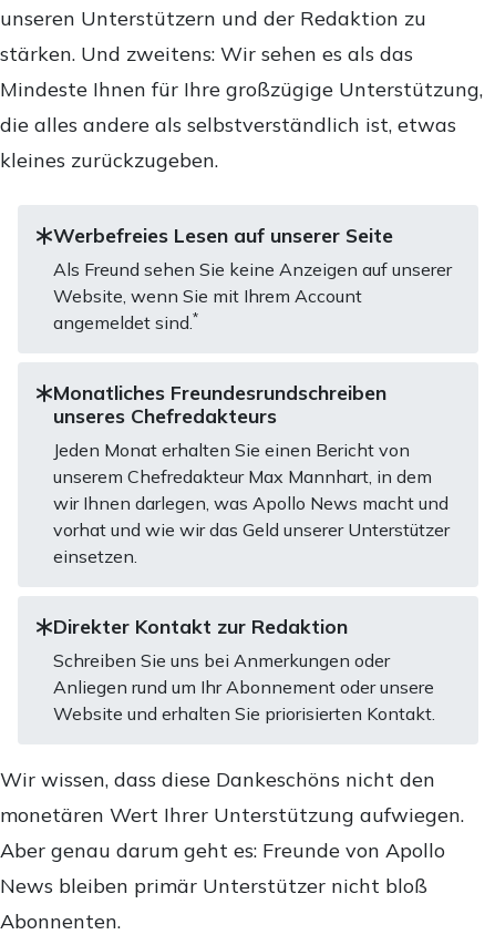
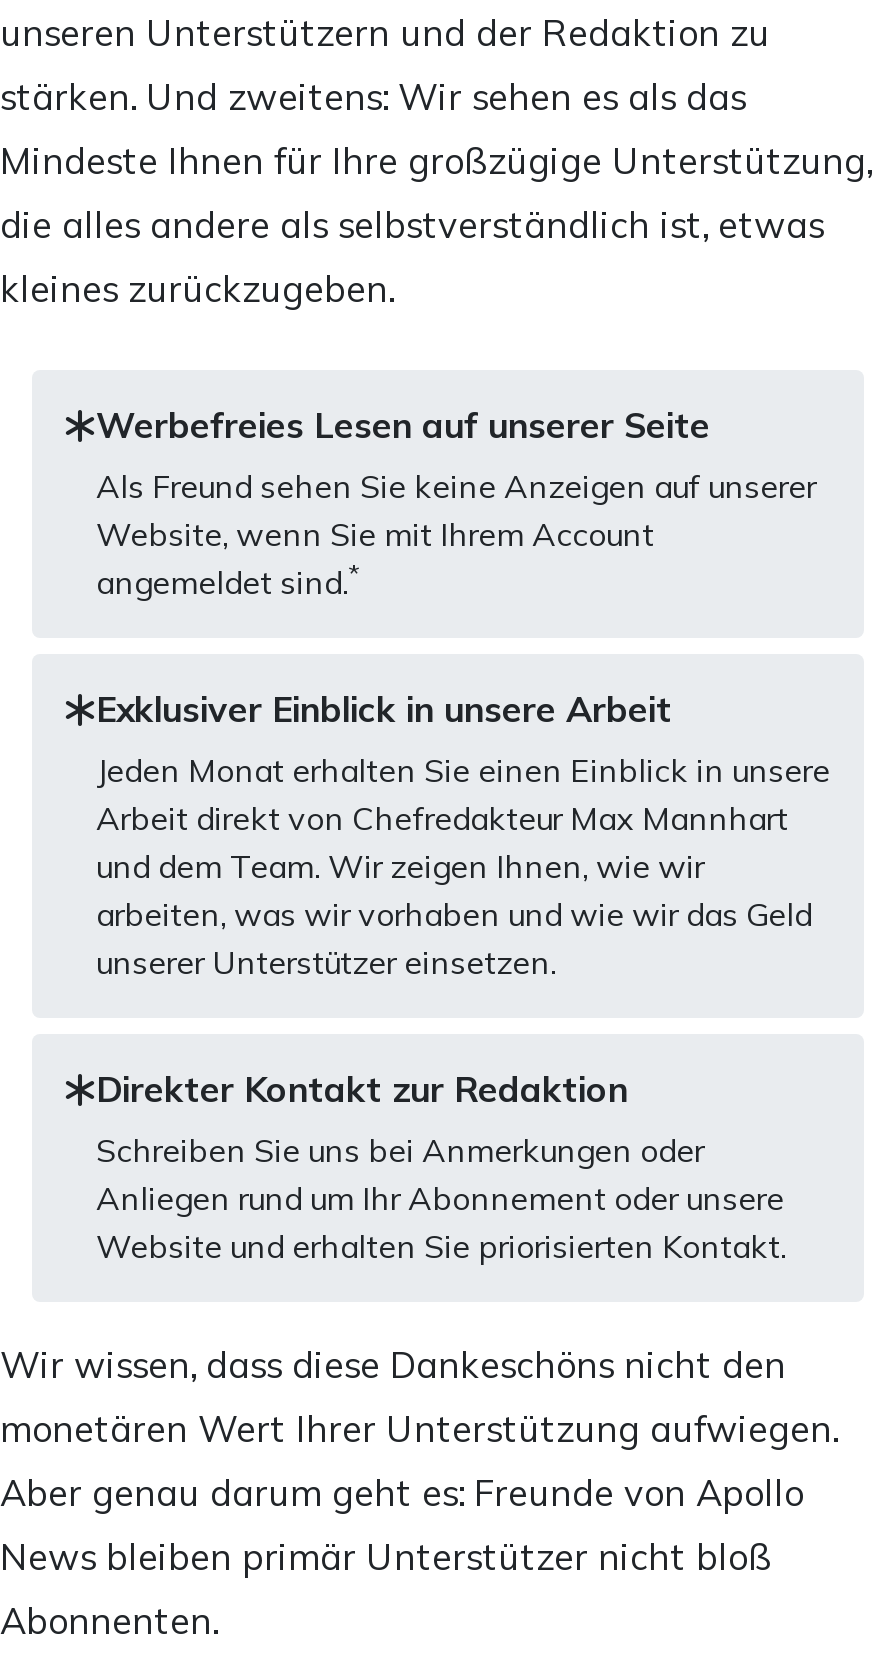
[53,380,386,428] Monatliches Freundesrundschreiben | unseres Chefredakteurs -> [96,686,672,730] Exklusiver Einblick in unsere Arbeit
[53,439,450,567] Jeden Monat erhalten Sie einen Bericht von | unserem Chefredakteur Max Mannhart, in dem | wir Ihnen darlegen, was Apollo News macht und | vorhat und wie wir das Geld unserer Unterstützer | einsetzen. -> [96,750,830,982] Jeden Monat erhalten Sie einen Einblick in unsere | Arbeit direkt von Chefredakteur Max Mannhart | und dem Team. Wir zeigen Ihnen, wie wir | arbeiten, was wir vorhaben und wie wir das Geld | unserer Unterstützer einsetzen.

